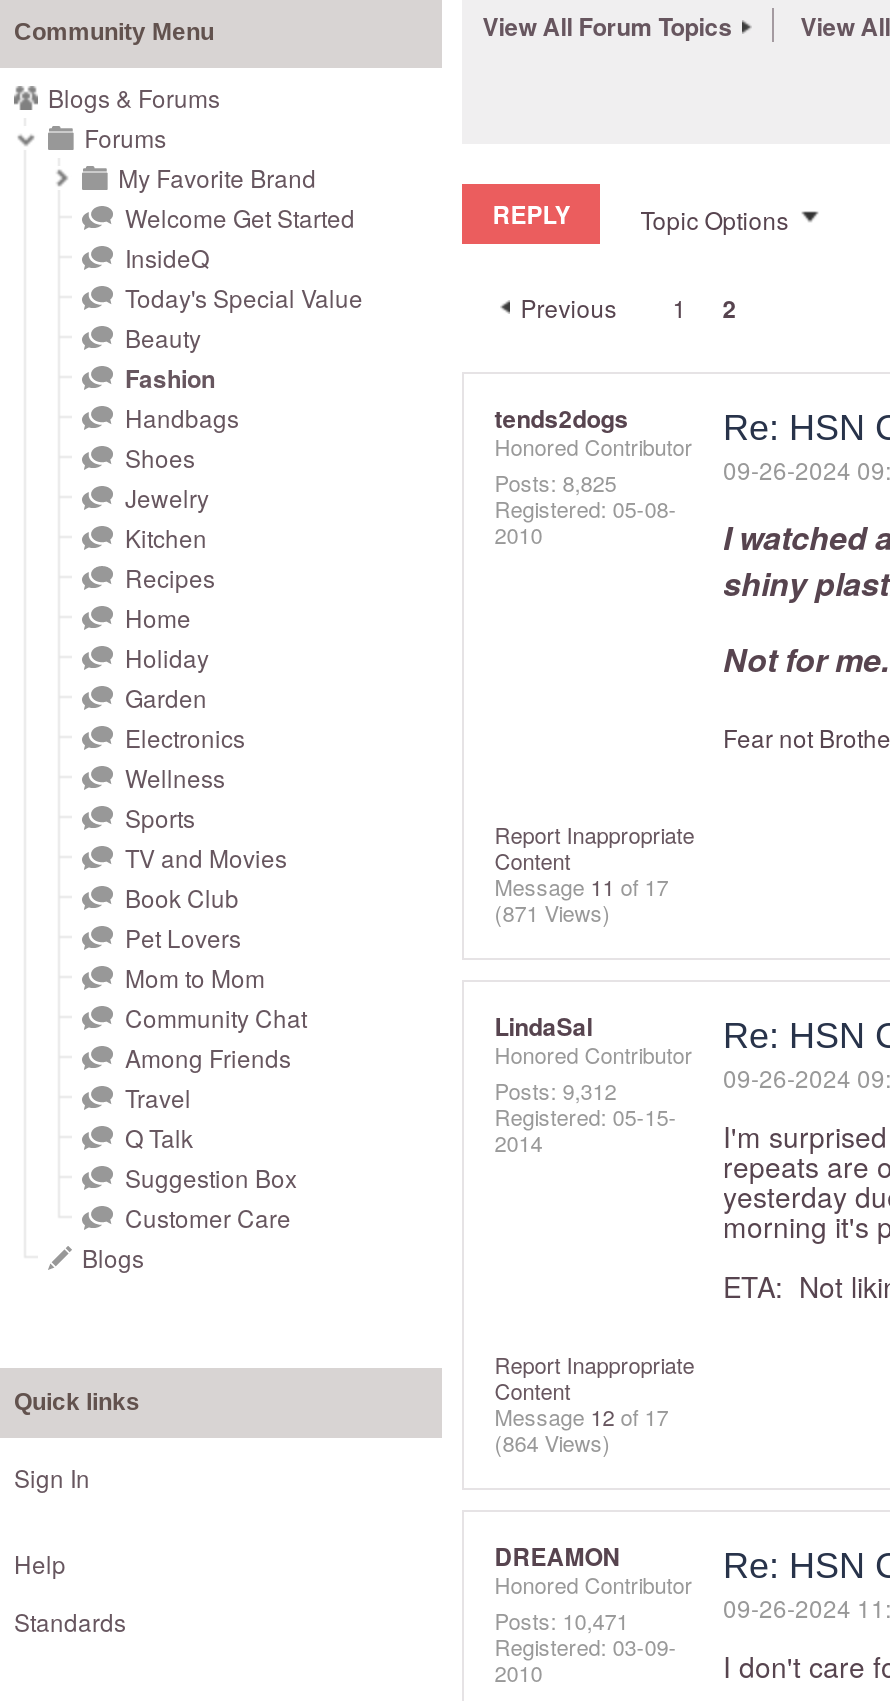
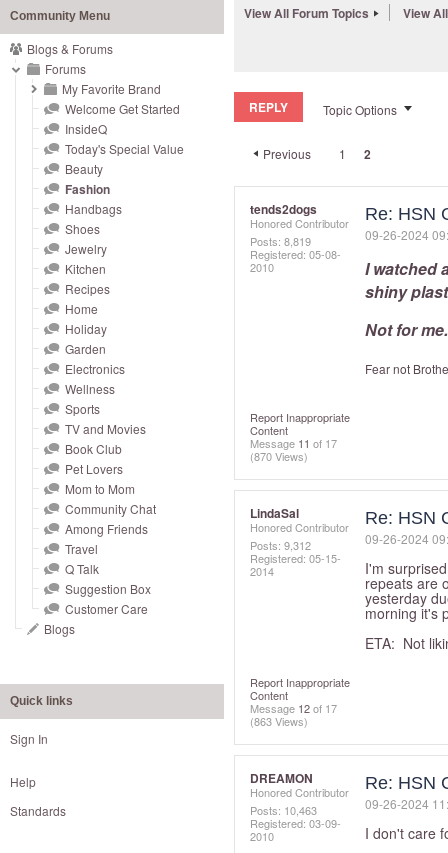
[494,466,616,498] Posts: 8,825 -> [250,233,311,249] Posts: 8,819
[494,896,610,928] (871 Views) -> [250,448,308,464] (870 Views)
[494,1426,610,1458] (864 Views) -> [250,713,308,729] (863 Views)
[494,1604,628,1636] Posts: 10,471 -> [250,802,317,818] Posts: 10,463

